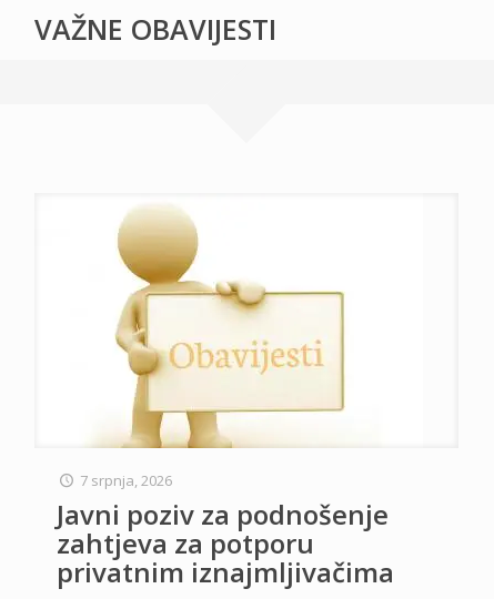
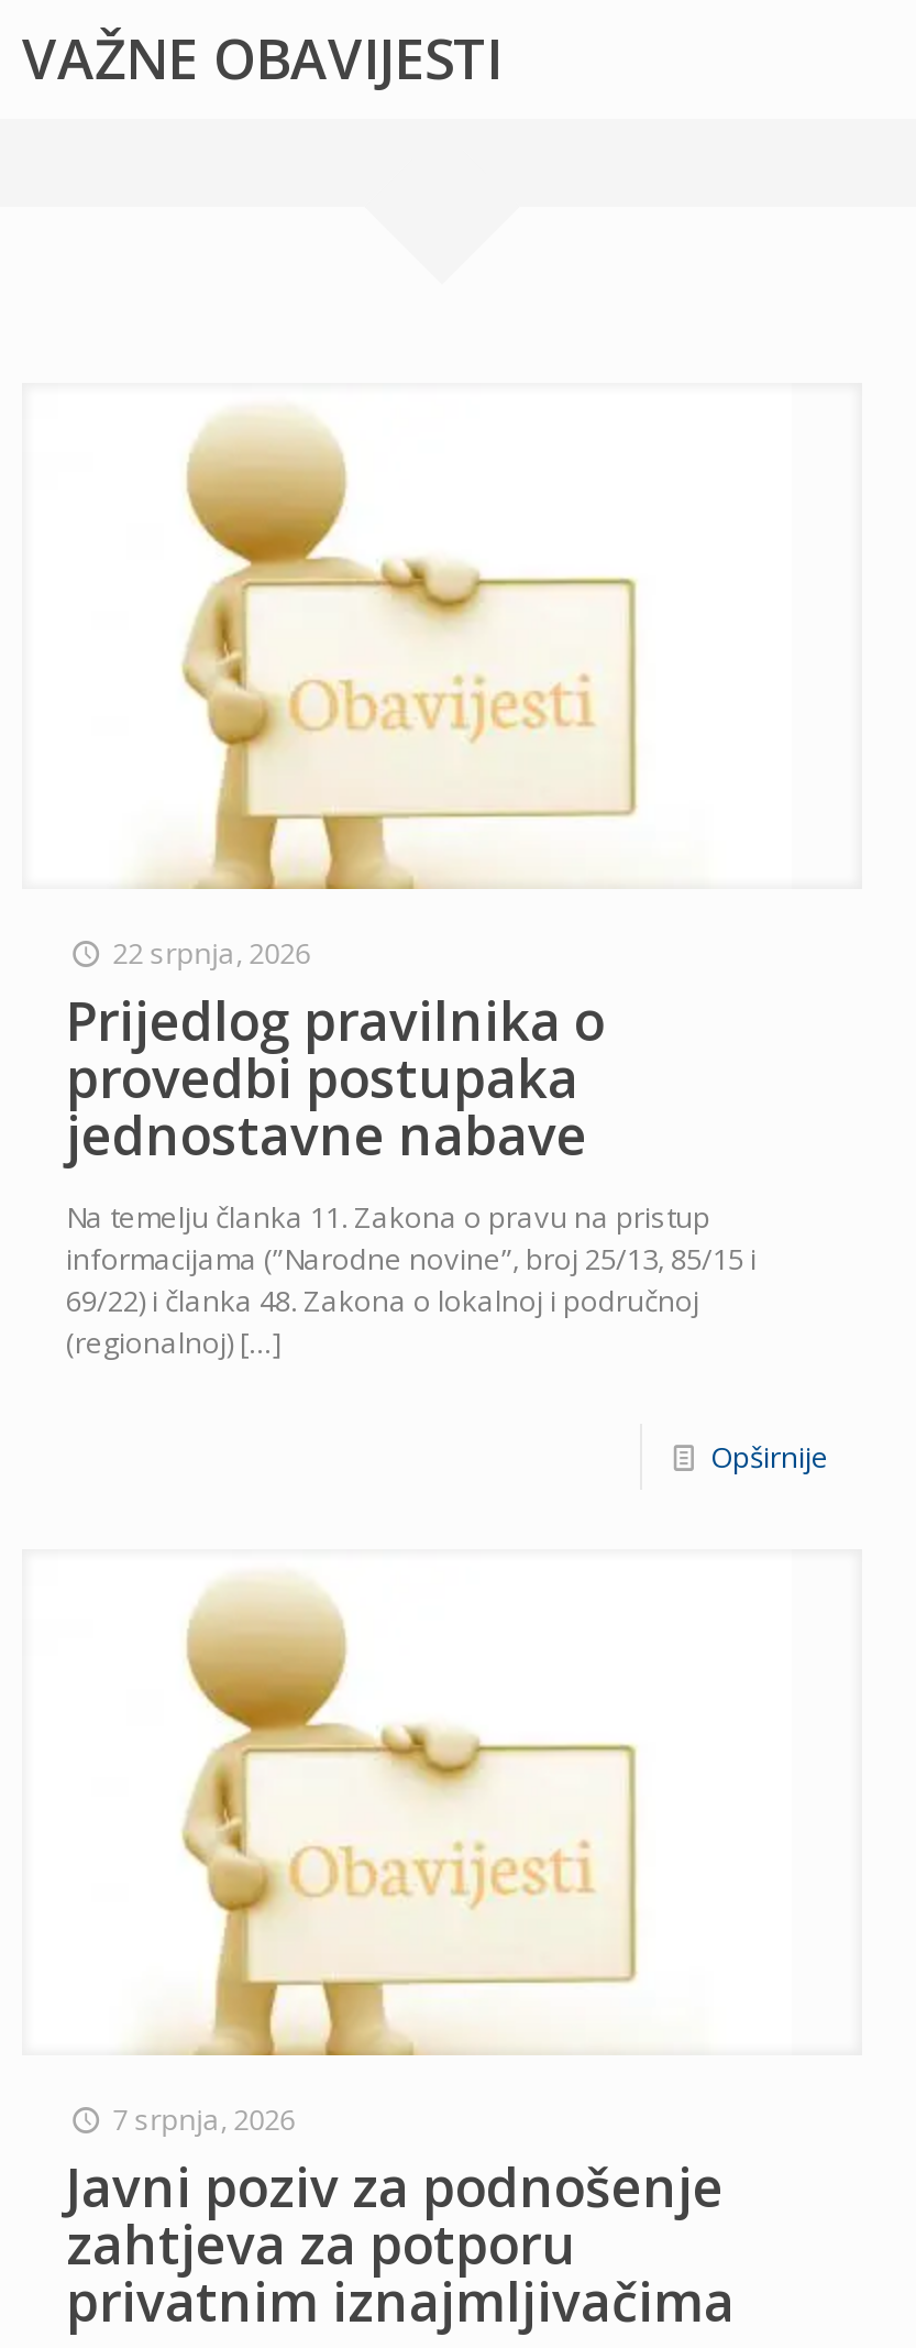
none -> [66,933,829,1477] 22 srpnja, 2026 | Prijedlog pravilnika o | provedbi postupaka | jednostavne nabave | Na temelju članka 11. Zakona o pravu na pristup | informacijama (”Narodne novine”, broj 25/13, 85/15 i | 69/22) i članka 48. Zakona o lokalnoj i područnoj | (regionalnoj) […] | Opširnije

